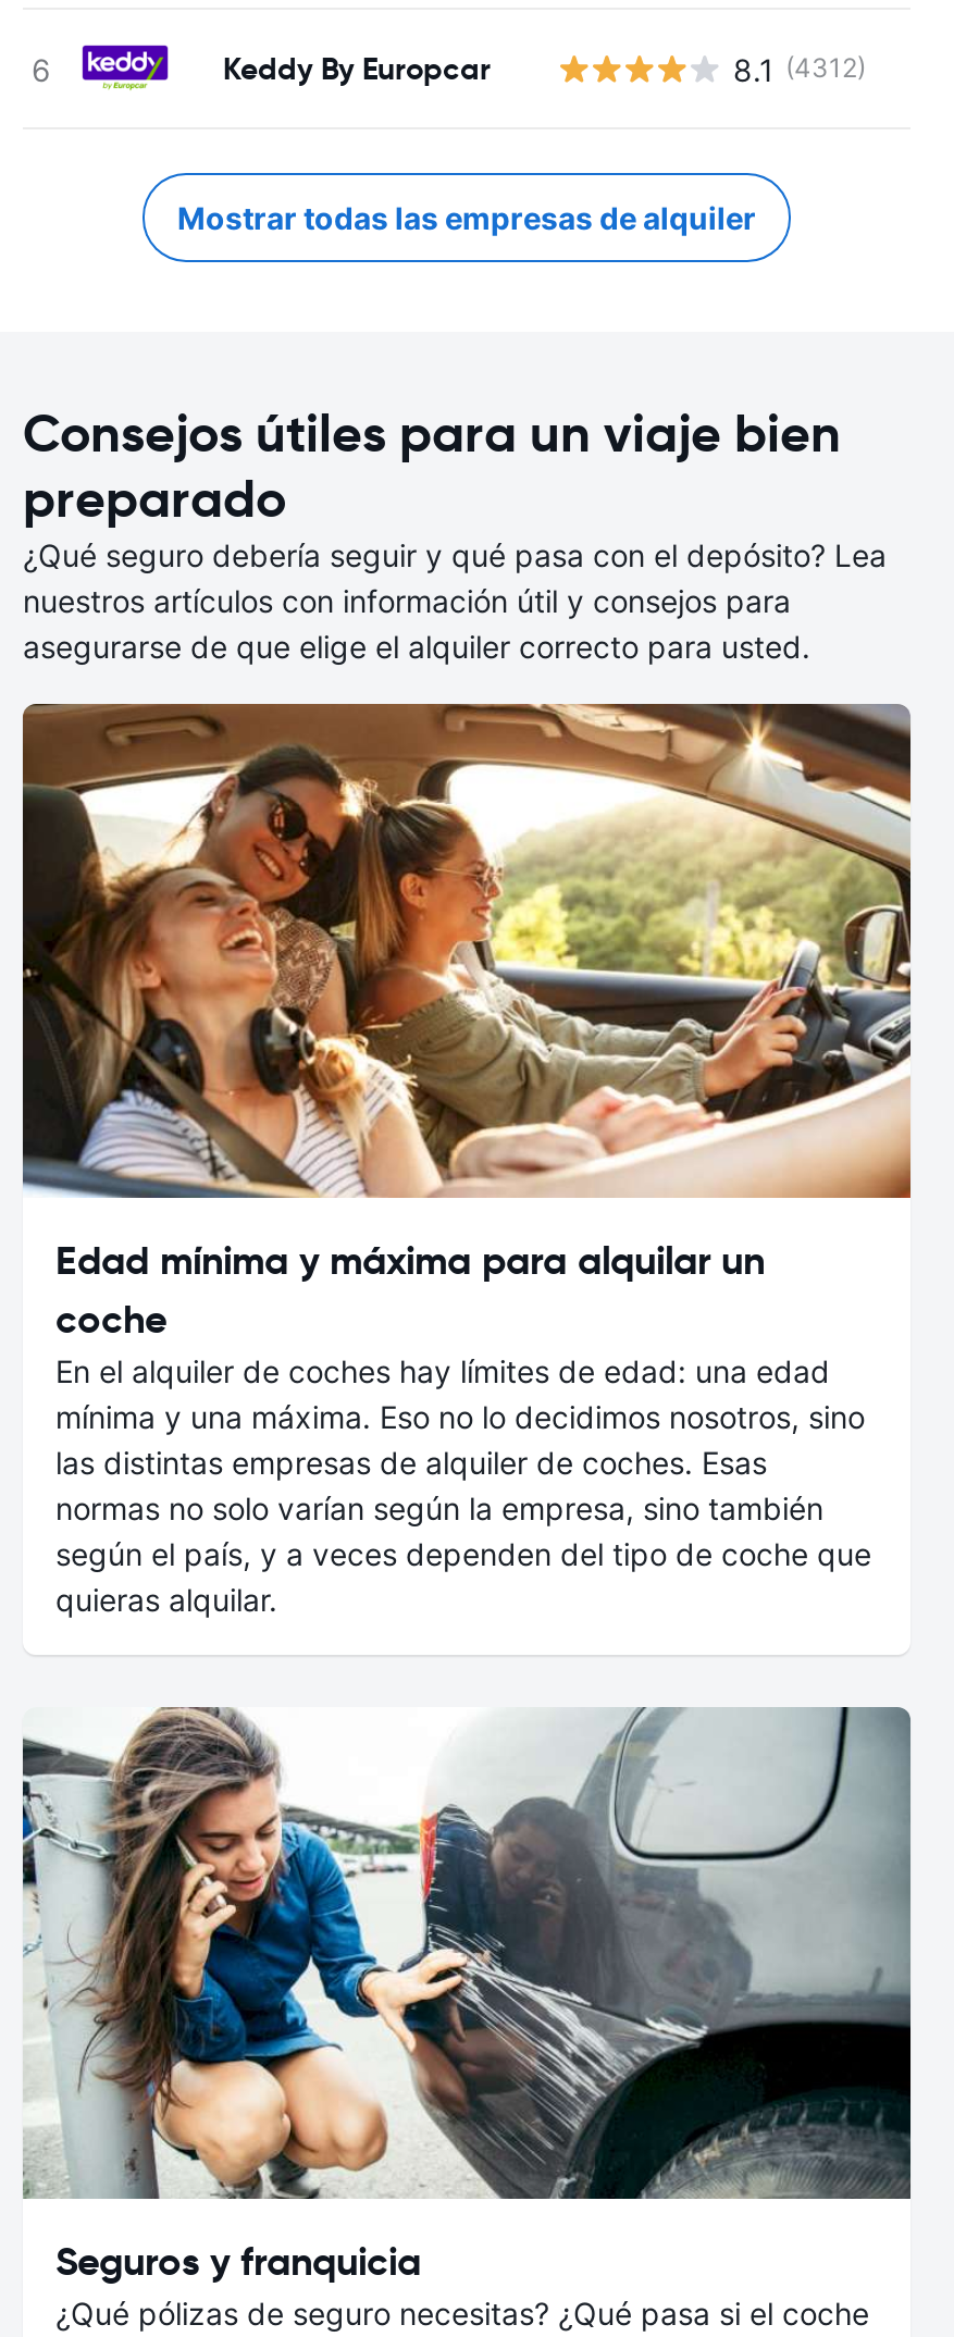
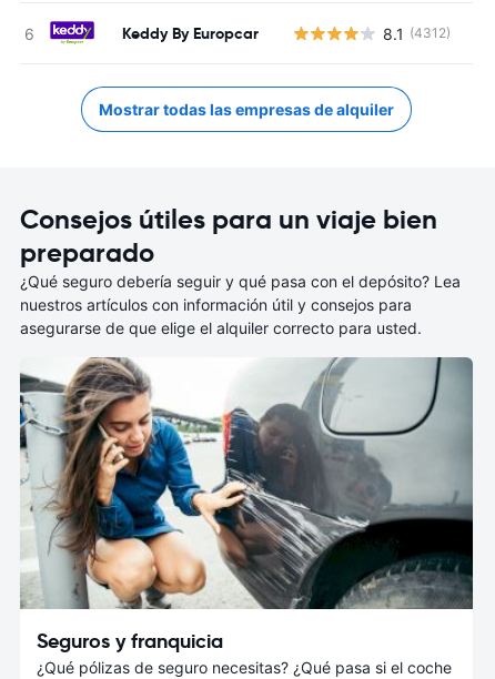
[21,702,913,1617] [image] | Edad mínima y máxima para alquilar un | coche | En el alquiler de coches hay límites de edad: una edad | mínima y una máxima. Eso no lo decidimos nosotros, sino | las distintas empresas de alquiler de coches. Esas | normas no solo varían según la empresa, sino también | según el país, y a veces dependen del tipo de coche que | quieras alquilar. -> none

